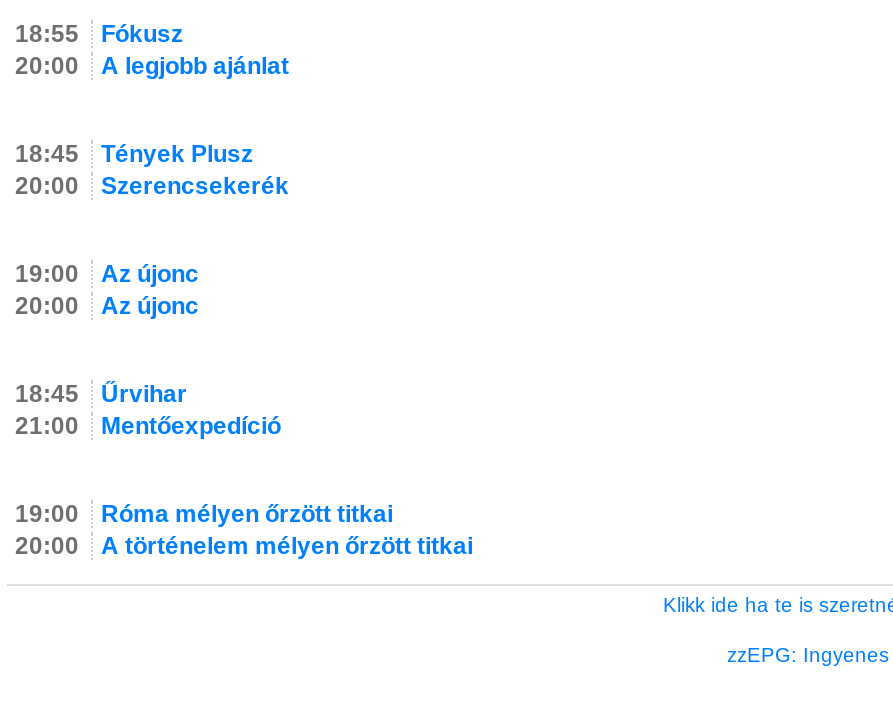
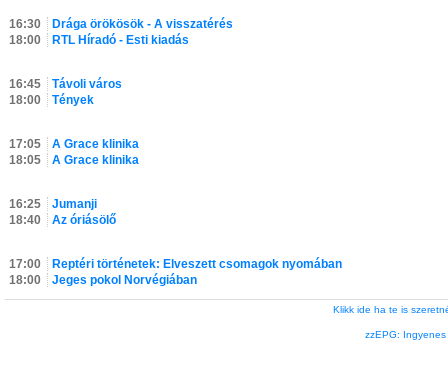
[15,20,289,80] 18:55 | Fókusz | 20:00 | A legjobb ajánlat -> [9,17,233,47] 16:30 | Drága örökösök - A visszatérés | 18:00 | RTL Híradó - Esti kiadás
[15,140,289,200] 18:45 | Tények Plusz | 20:00 | Szerencsekerék -> [9,77,122,107] 16:45 | Távoli város | 18:00 | Tények
[15,260,199,320] 19:00 | Az újonc | 20:00 | Az újonc -> [9,137,139,167] 17:05 | A Grace klinika | 18:05 | A Grace klinika
[15,380,281,440] 18:45 | Űrvihar | 21:00 | Mentőexpedíció -> [9,197,116,227] 16:25 | Jumanji | 18:40 | Az óriásölő
[15,500,473,560] 19:00 | Róma mélyen őrzött titkai | 20:00 | A történelem mélyen őrzött titkai -> [9,257,342,287] 17:00 | Reptéri történetek: Elveszett csomagok nyomában | 18:00 | Jeges pokol Norvégiában

